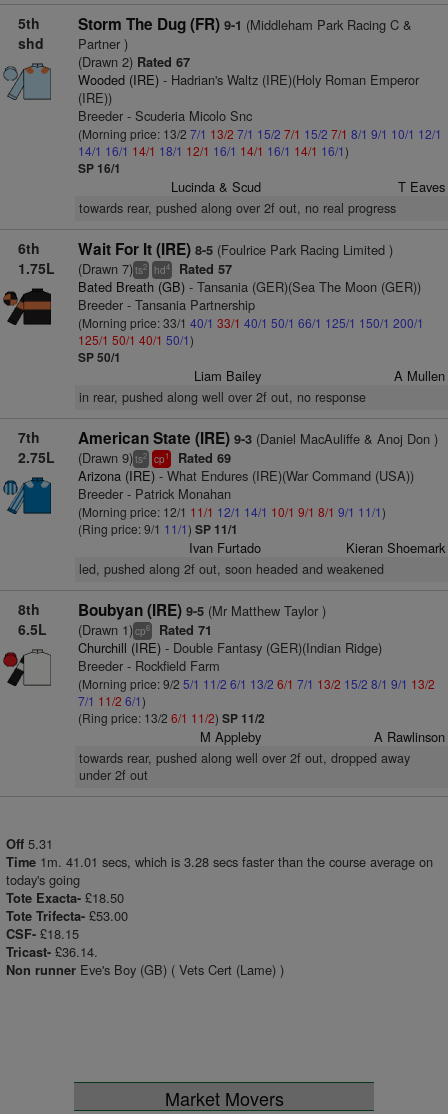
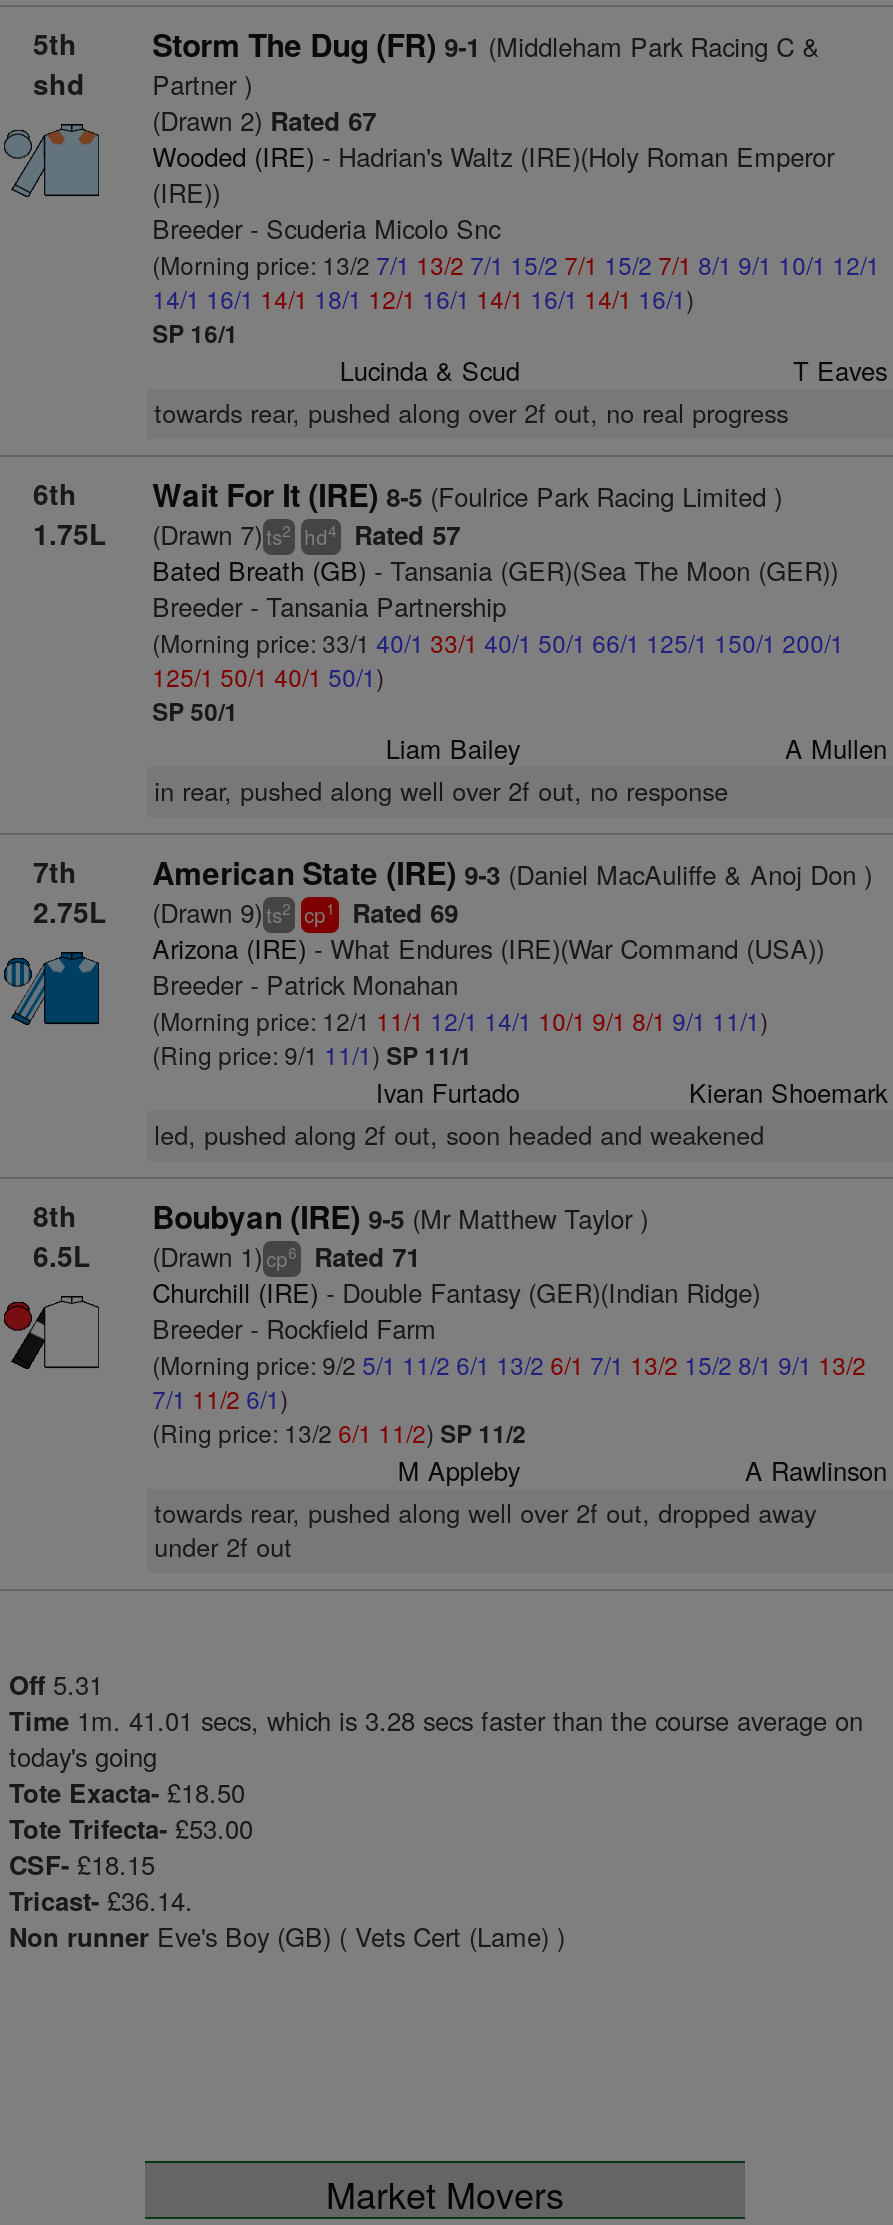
[3,287,52,326] [image] -> none

